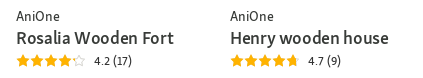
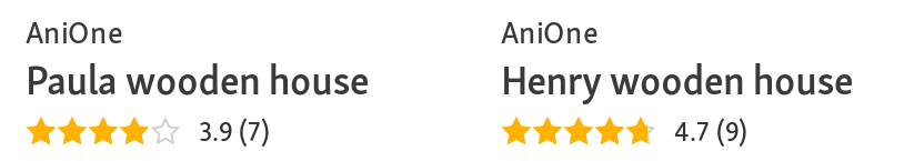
[16,26,173,69] Rosalia Wooden Fort | 4.2 (17) -> [26,56,369,151] Paula wooden house | 3.9 (7)

